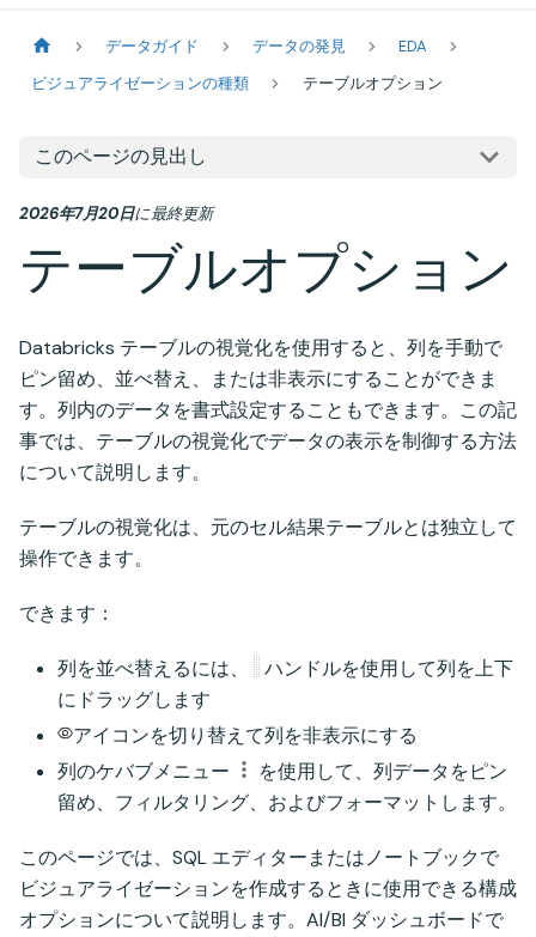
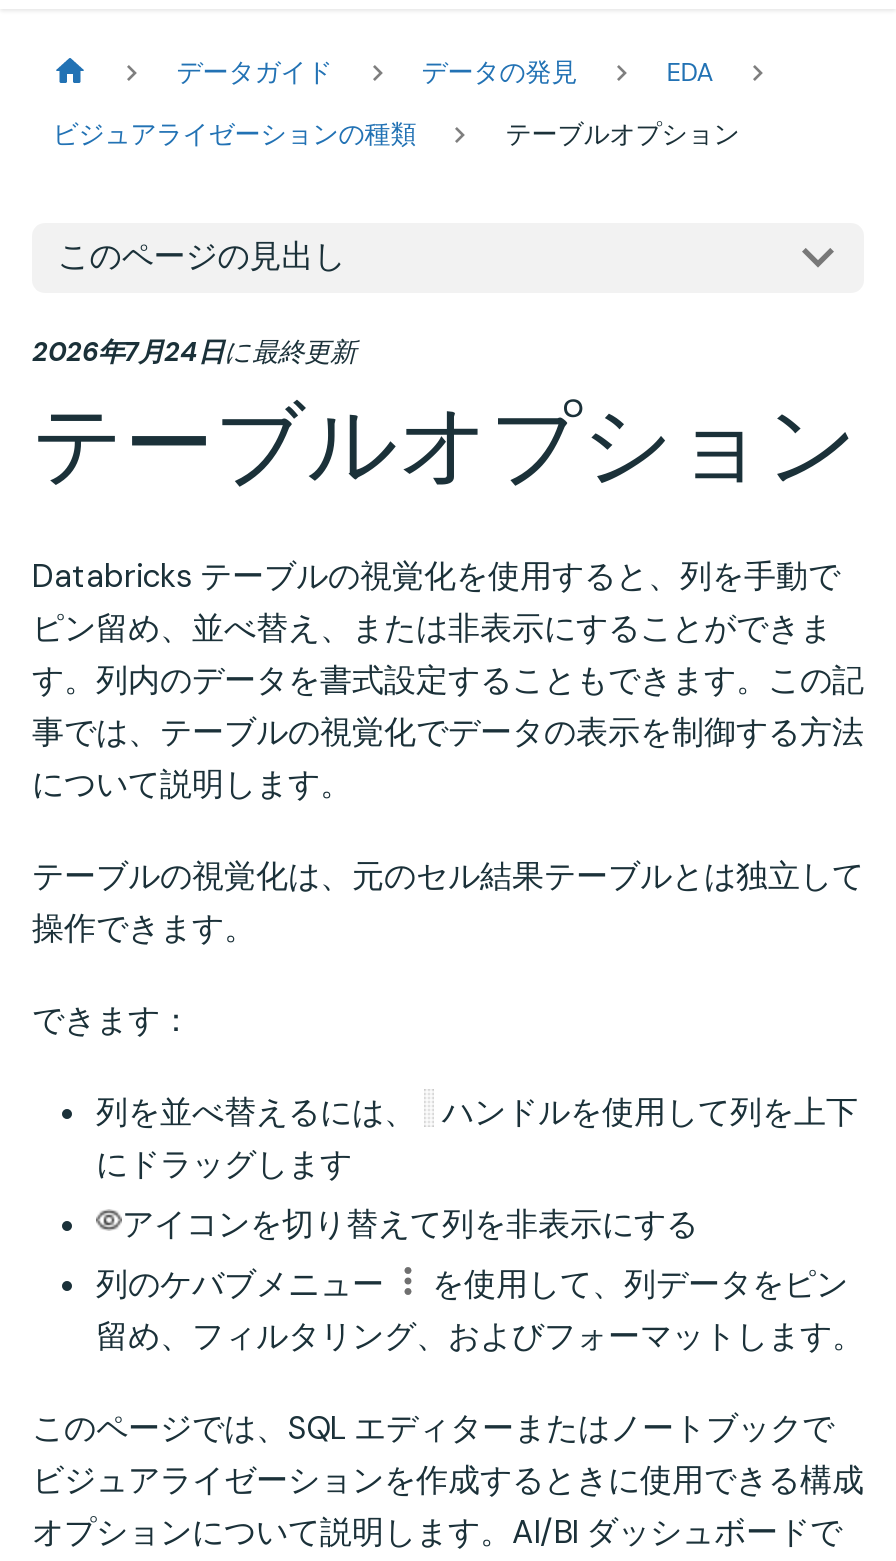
[19,203,213,224] 2026年7月20日に最終更新 -> [32,335,356,369] 2026年7月24日に最終更新

